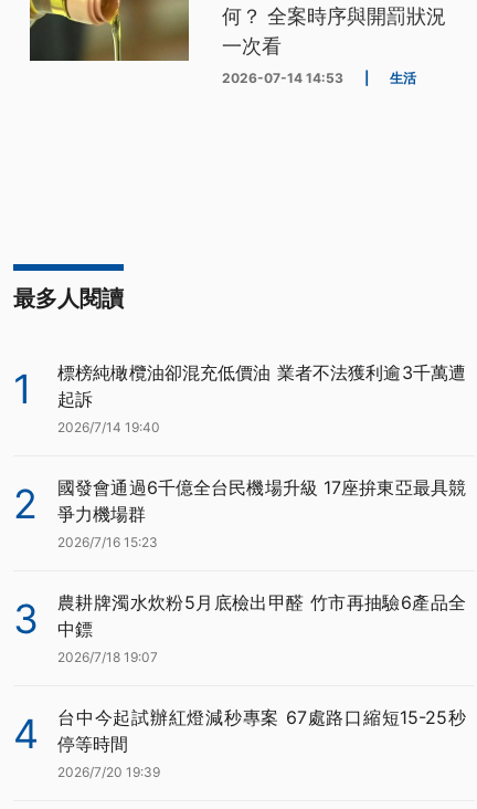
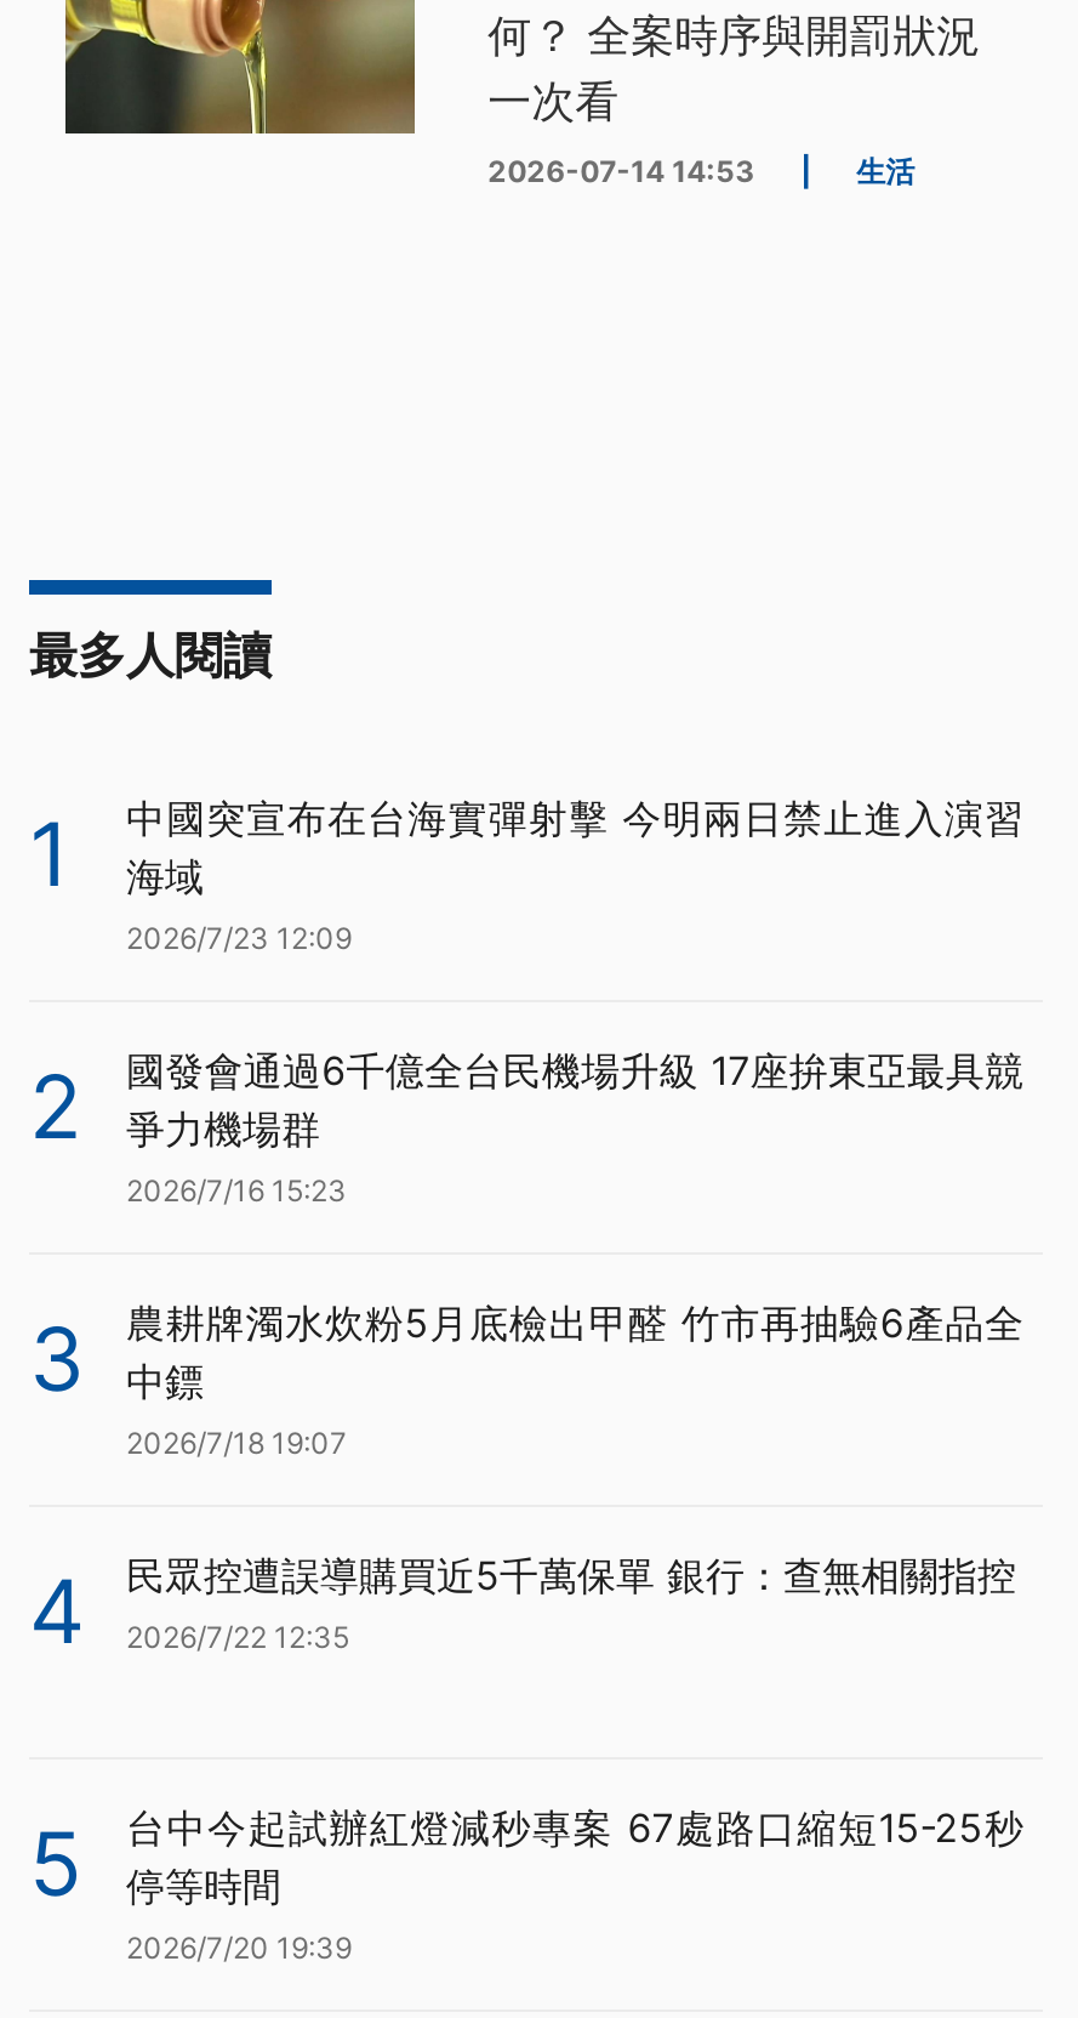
[57,361,466,435] 標榜純橄欖油卻混充低價油 業者不法獲利逾3千萬遭 | 起訴 | 2026/7/14 19:40 -> [126,794,1023,956] 中國突宣布在台海實彈射擊 今明兩日禁止進入演習 | 海域 | 2026/7/23 12:09
none -> [29,1551,1016,1917] 民眾控遭誤導購買近5千萬保單 銀行：查無相關指控 | 2026/7/22 12:35 | 5

